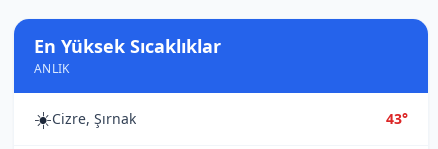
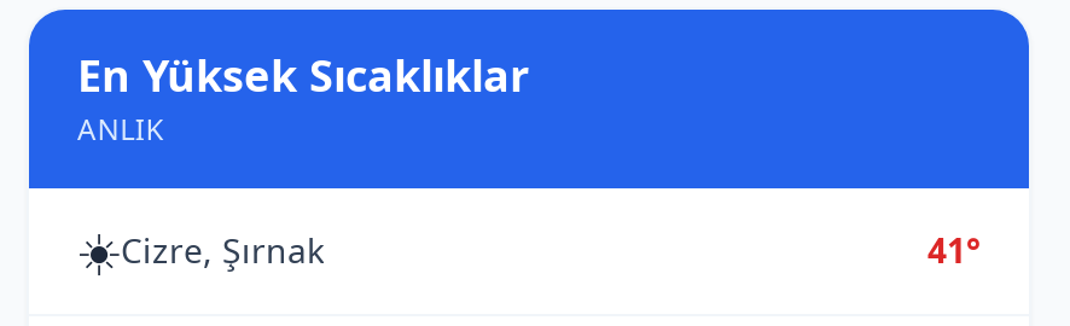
[386,109,408,128] 43° -> [927,227,981,273] 41°

